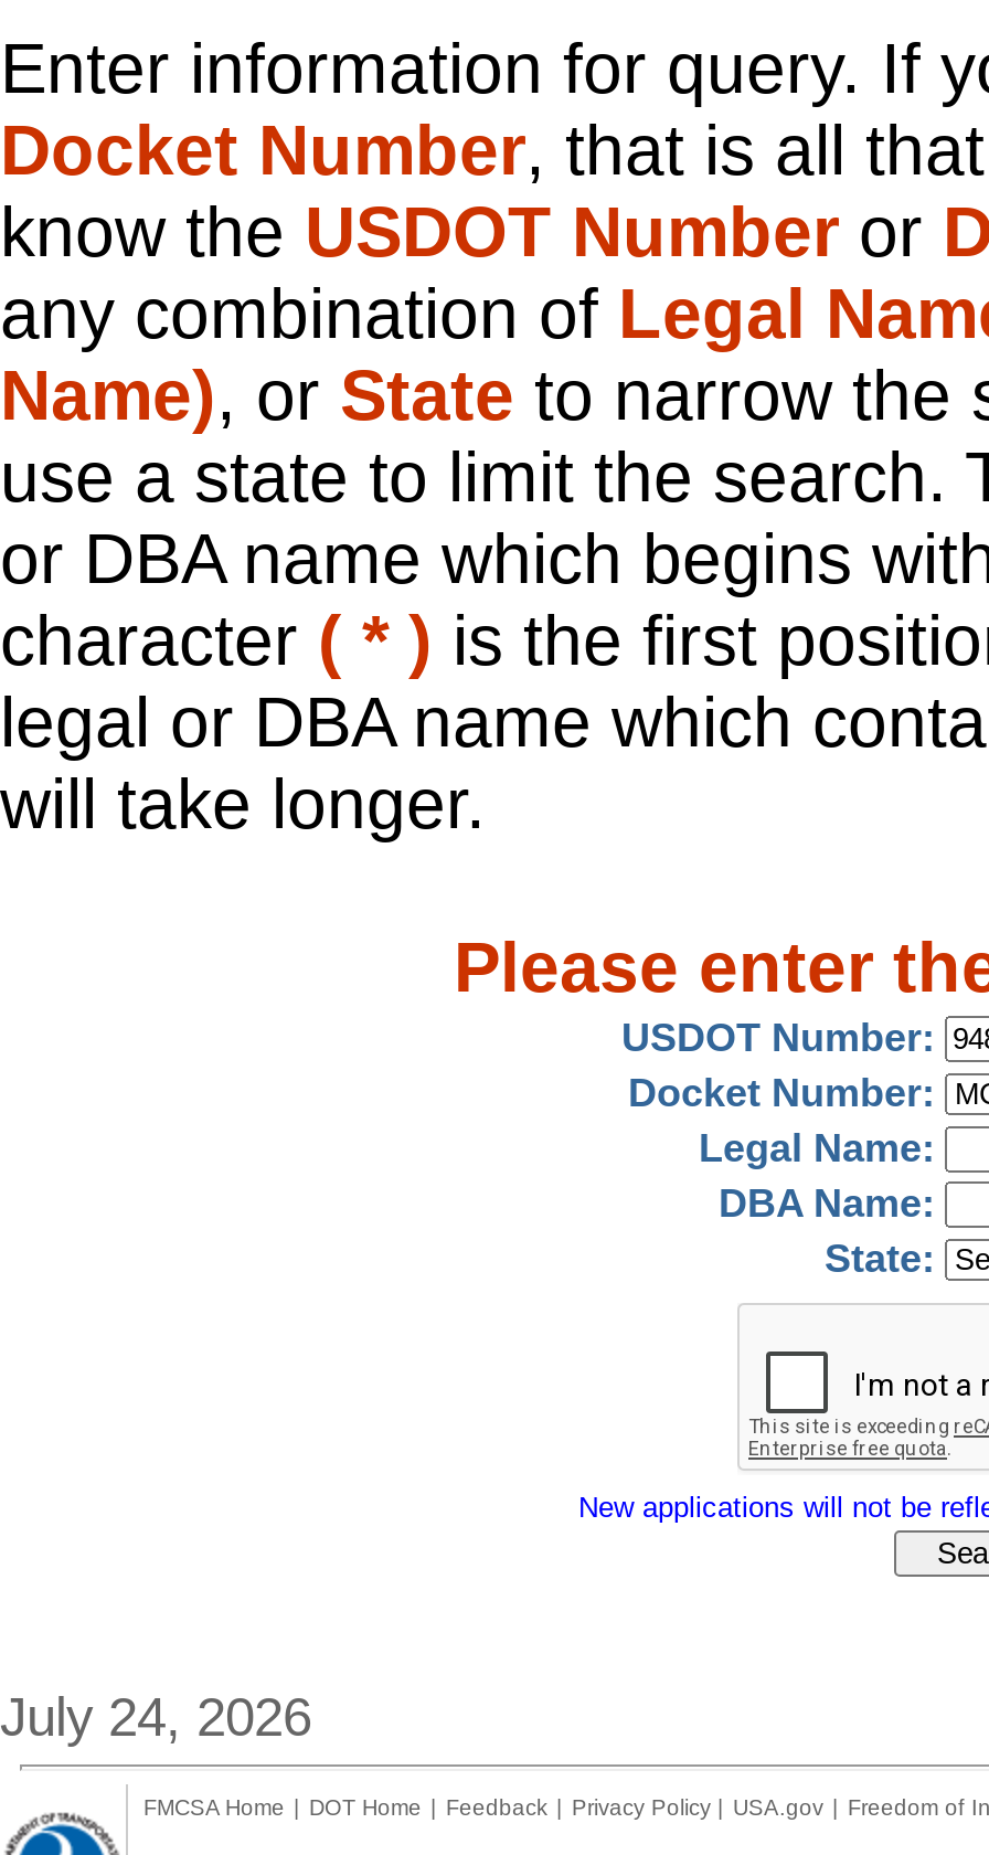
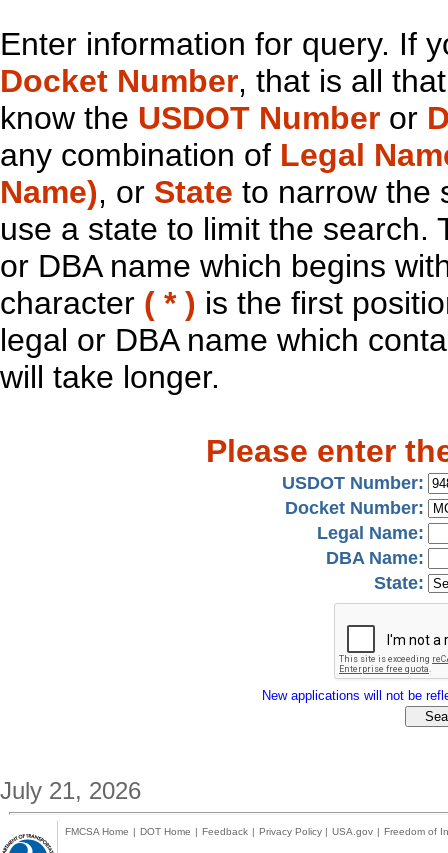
[0,1687,311,1747] July 24, 2026 -> [0,777,141,804] July 21, 2026

